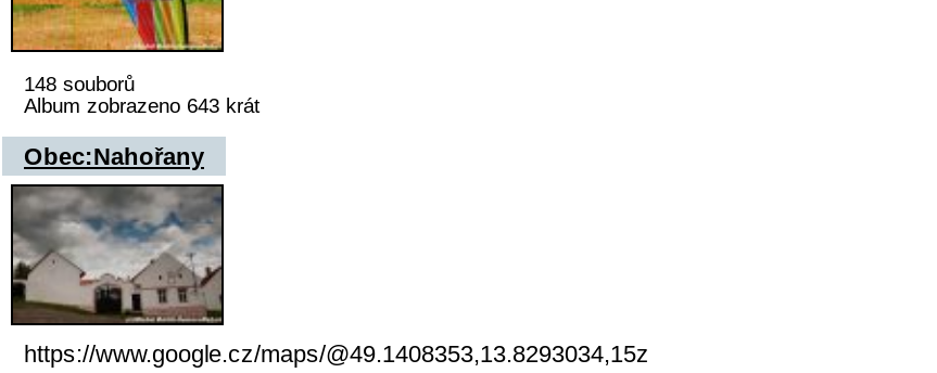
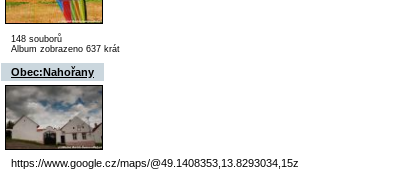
[24,95,261,117] Album zobrazeno 643 krát -> [11,44,120,54] Album zobrazeno 637 krát

